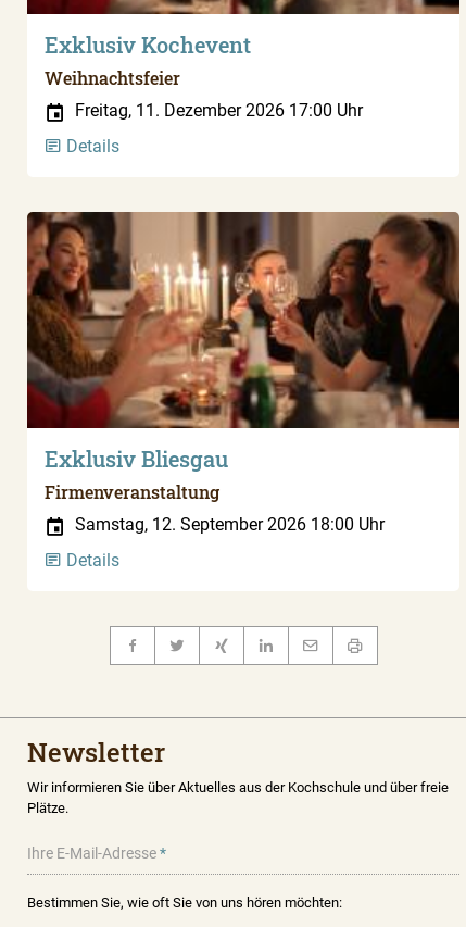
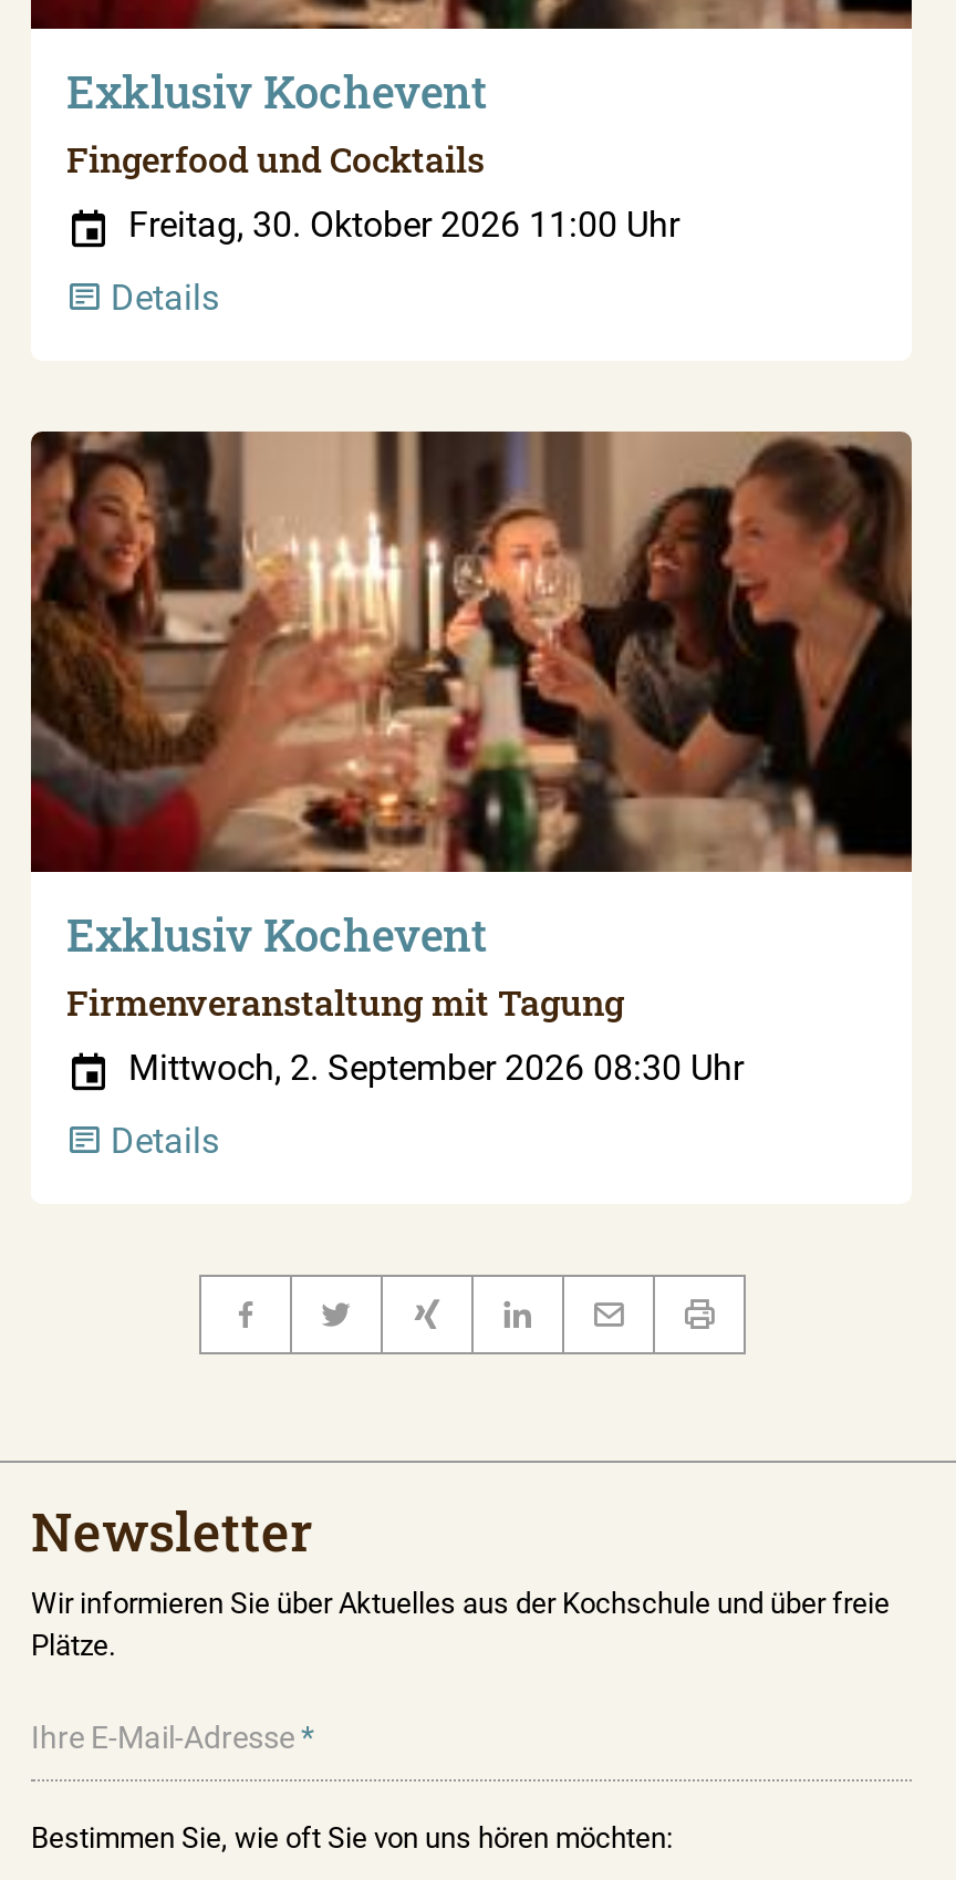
[45,66,180,89] Weihnachtsfeier -> [66,135,485,181] Fingerfood und Cocktails
[75,100,363,121] Freitag, 11. Dezember 2026 17:00 Uhr -> [128,204,679,246] Freitag, 30. Oktober 2026 11:00 Uhr
[45,444,228,503] Exklusiv Bliesgau | Firmenveranstaltung -> [66,905,624,1025] Exklusiv Kochevent | Firmenveranstaltung mit Tagung
[75,514,385,535] Samstag, 12. September 2026 18:00 Uhr -> [128,1047,744,1089] Mittwoch, 2. September 2026 08:30 Uhr

